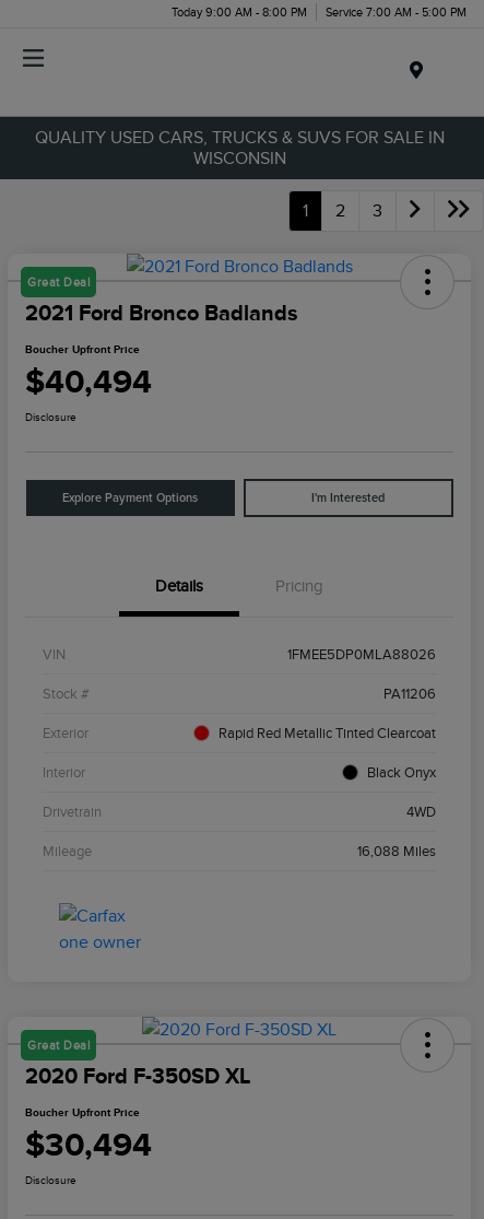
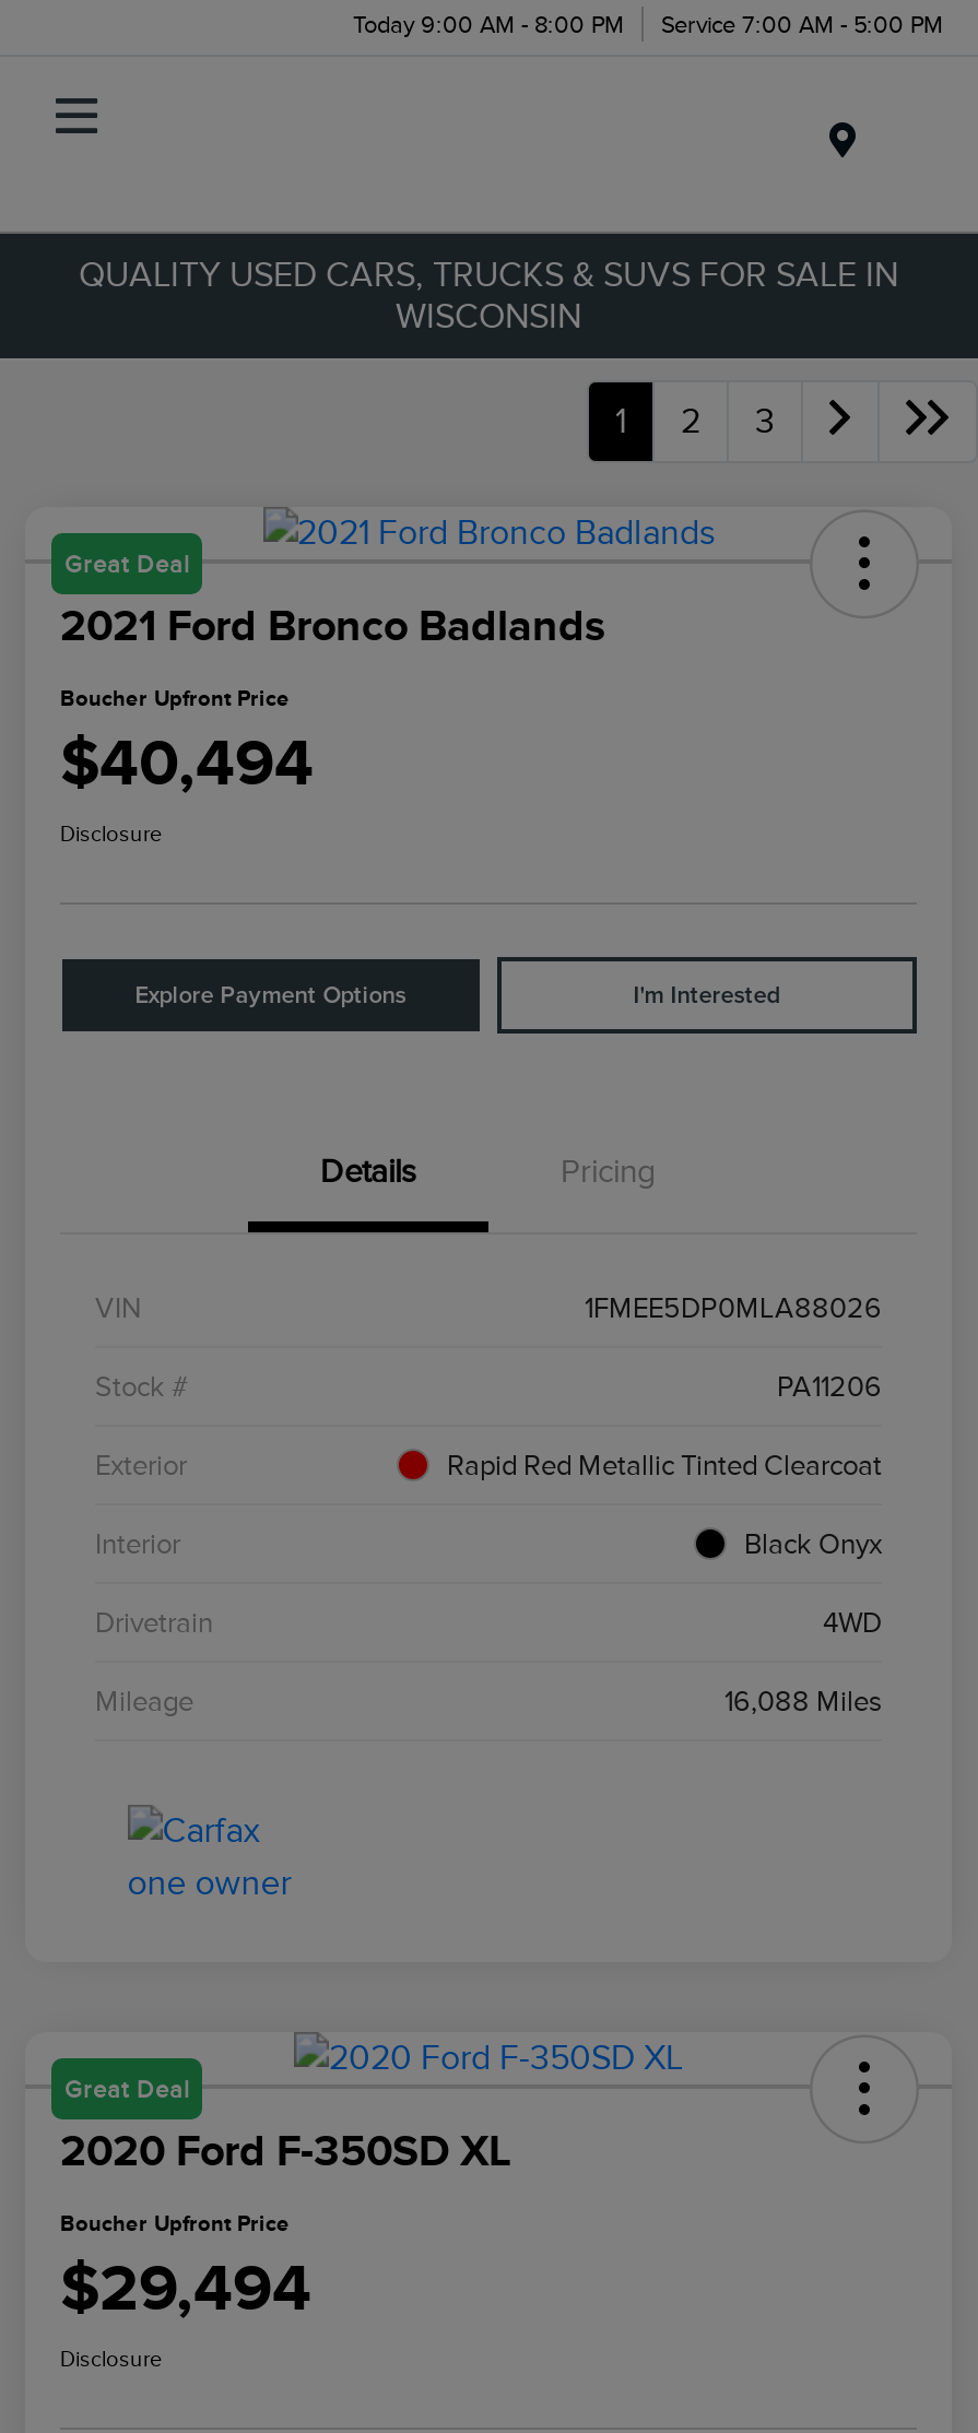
[25,1126,152,1163] $30,494 -> [60,2251,311,2325] $29,494

